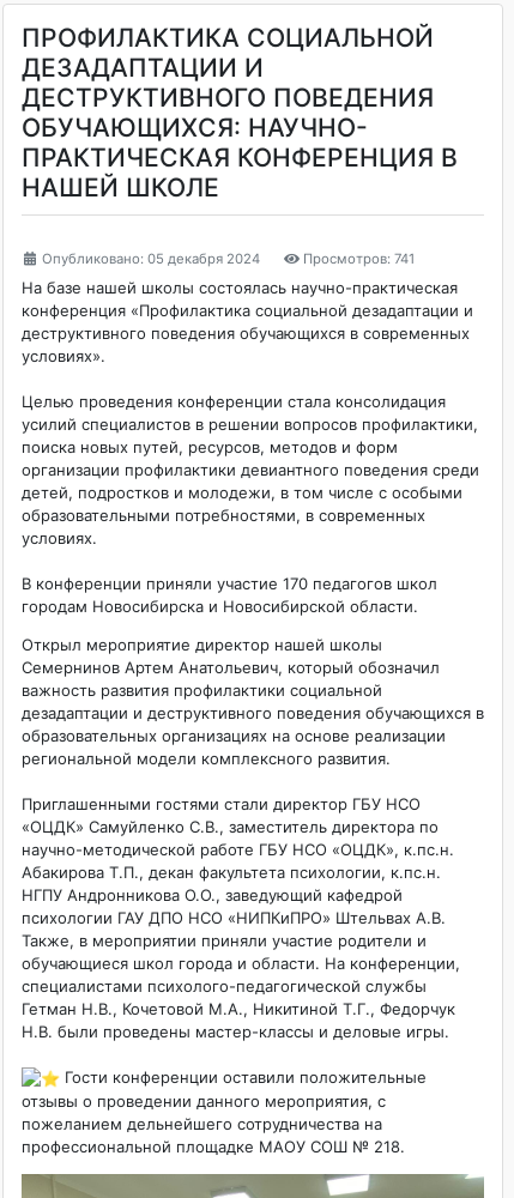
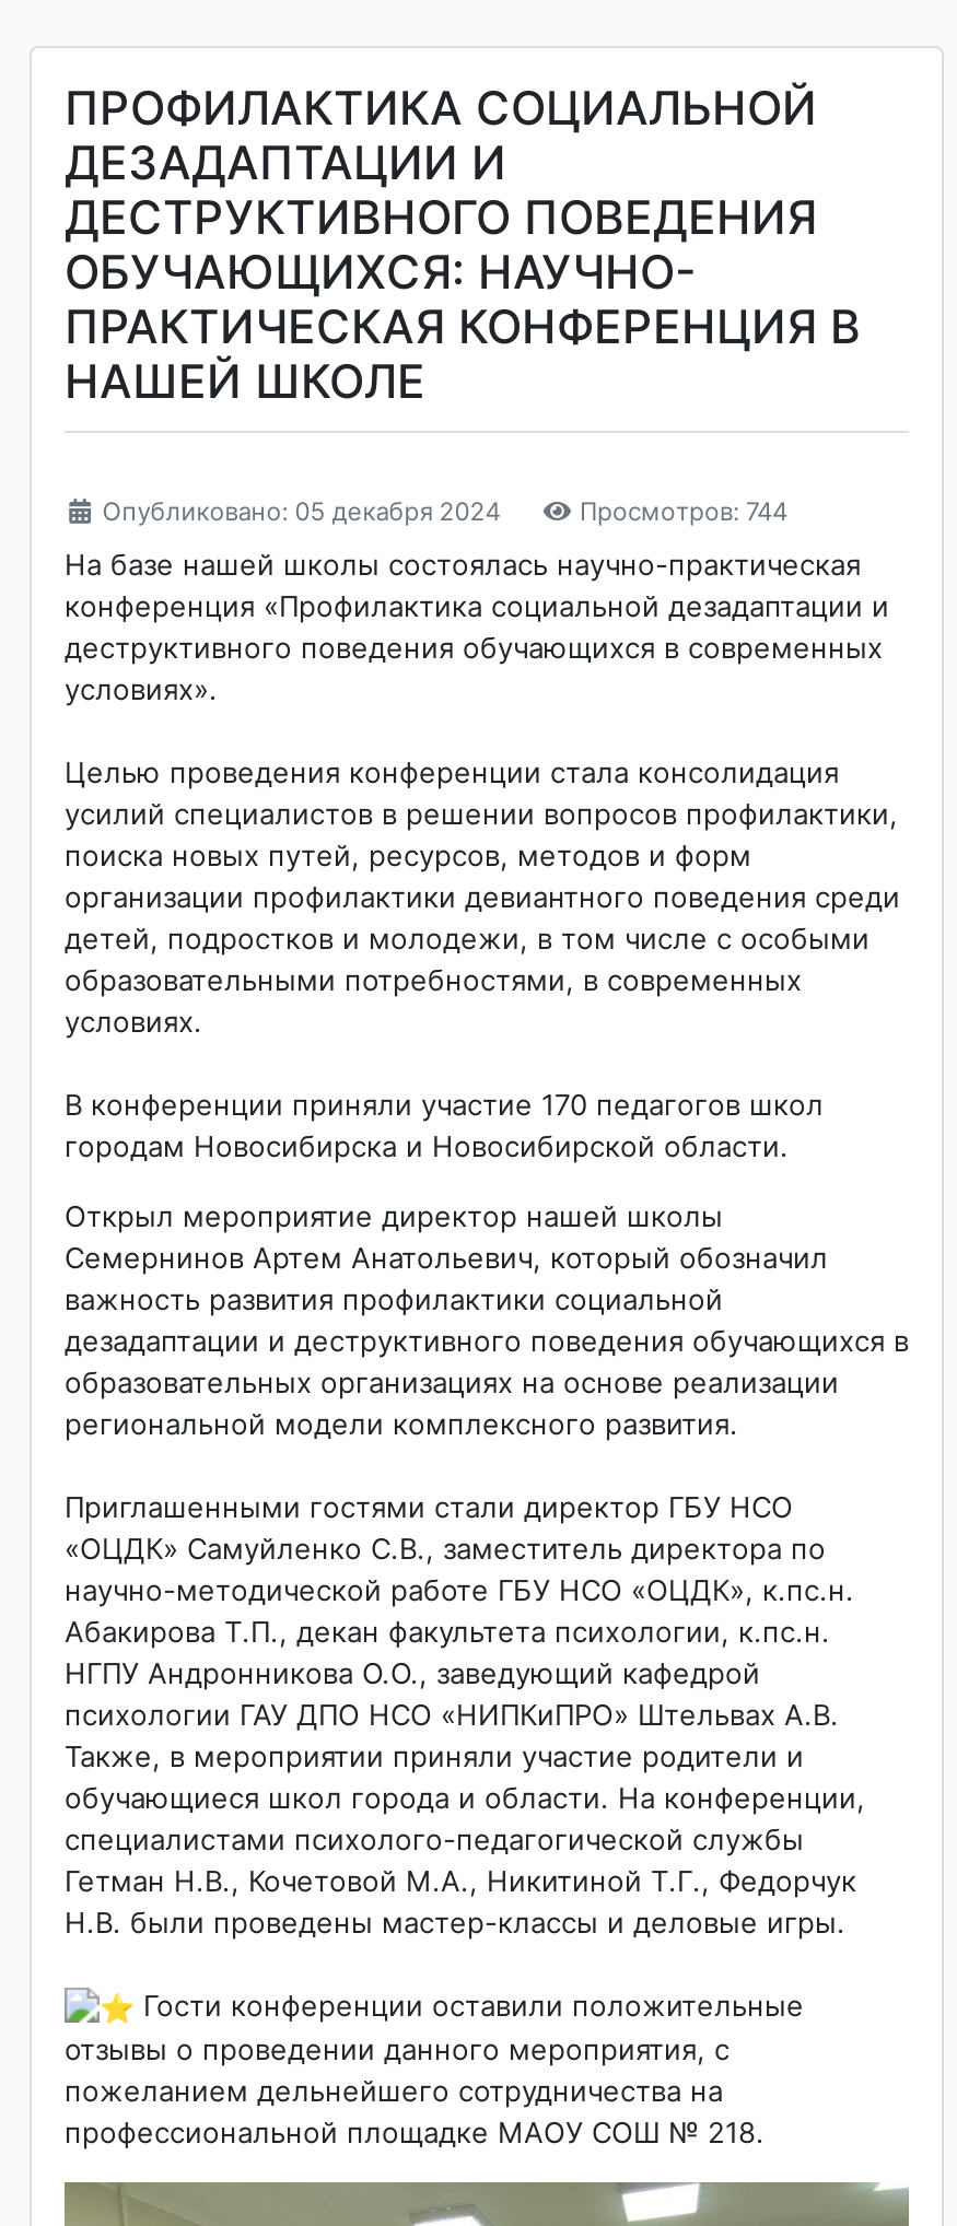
[304,250,415,267] Просмотров: 741 -> [579,496,787,527] Просмотров: 744

